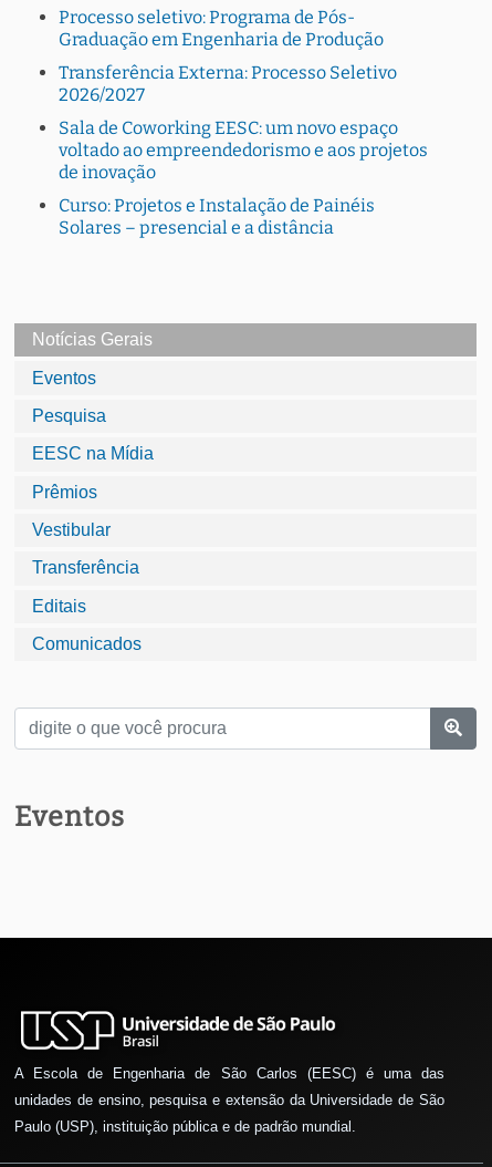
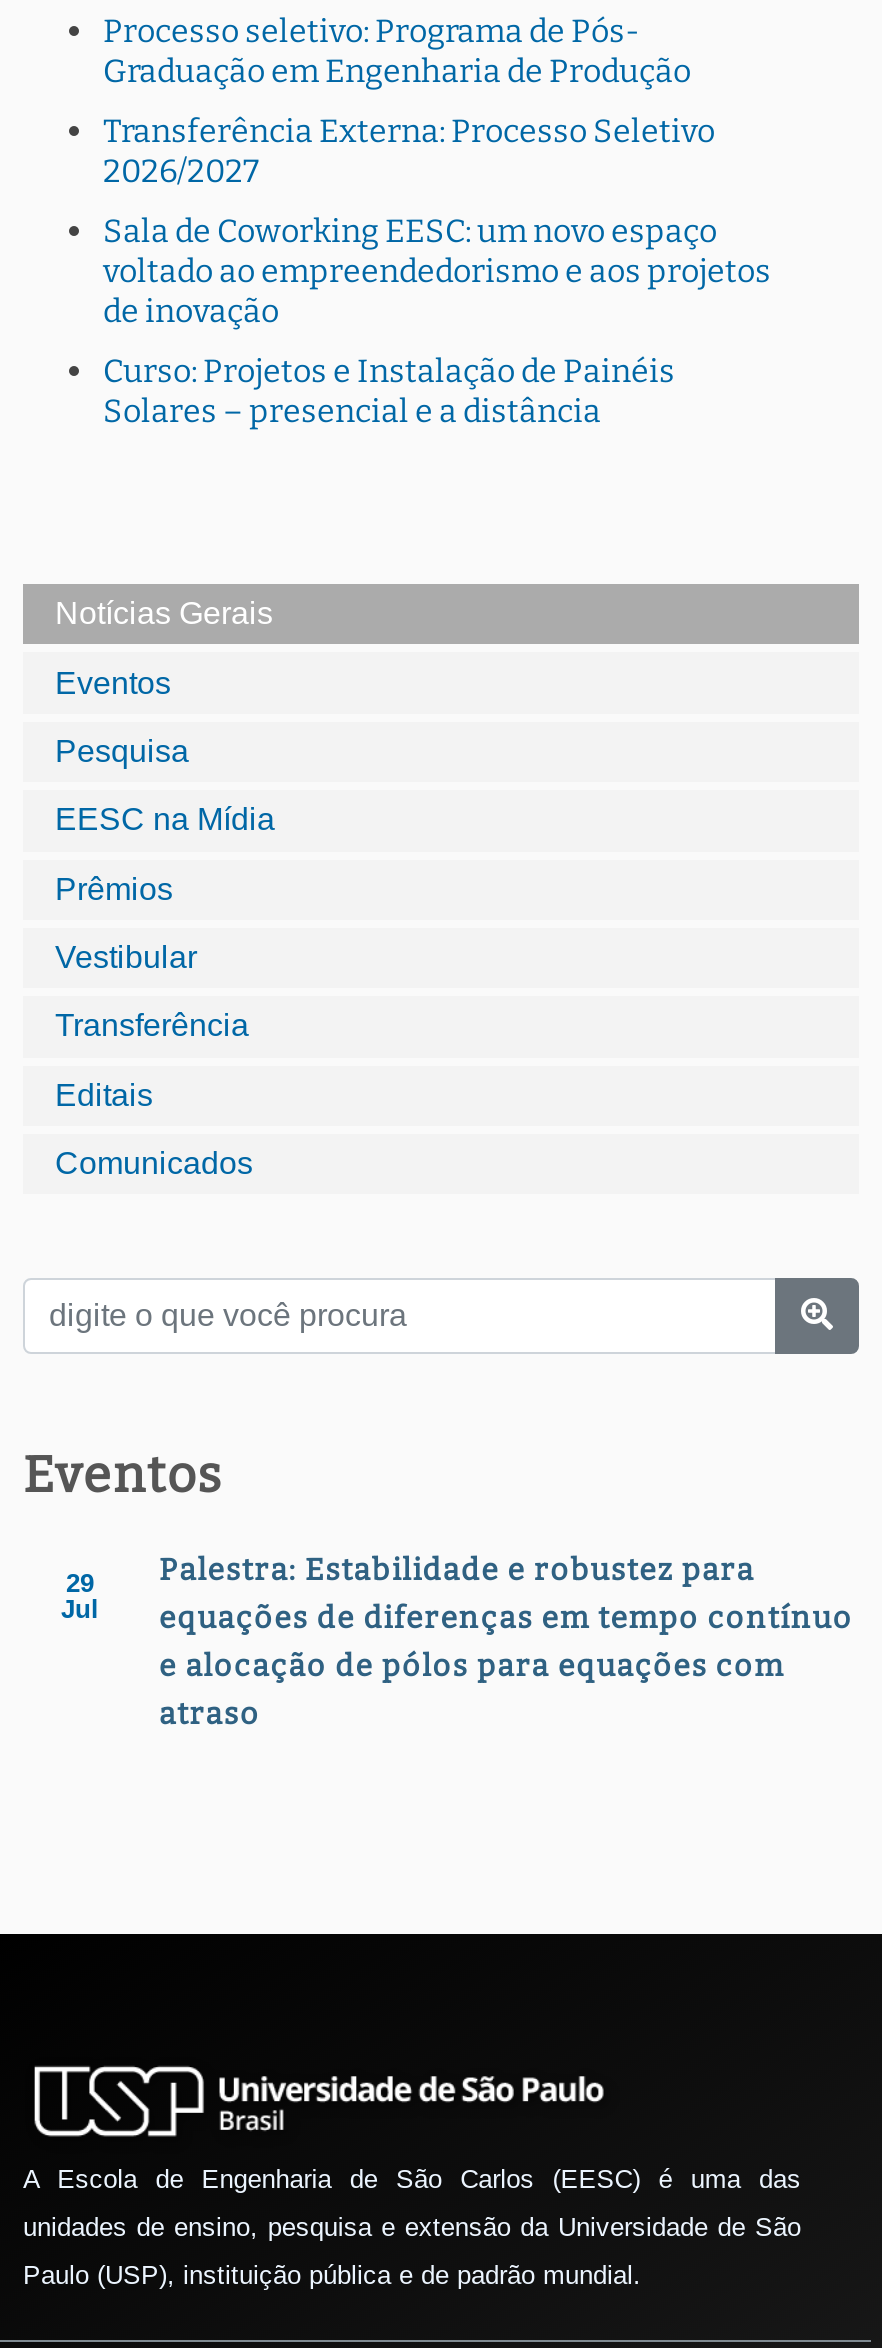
none -> [61,1569,99,1625] 29 | Jul
none -> [159,1553,853,1733] Palestra: Estabilidade e robustez para | equações de diferenças em tempo contínuo | e alocação de pólos para equações com | atraso

